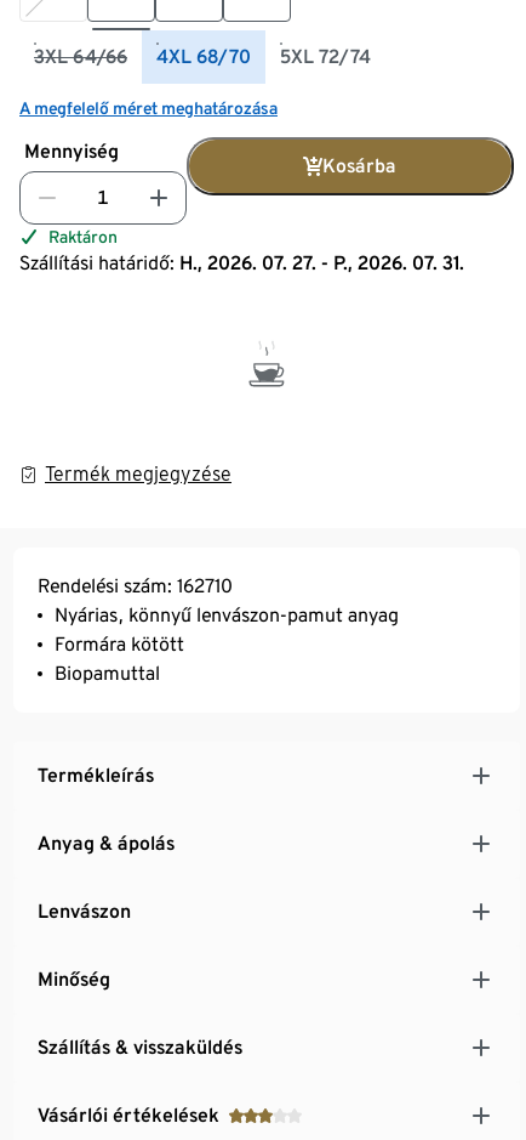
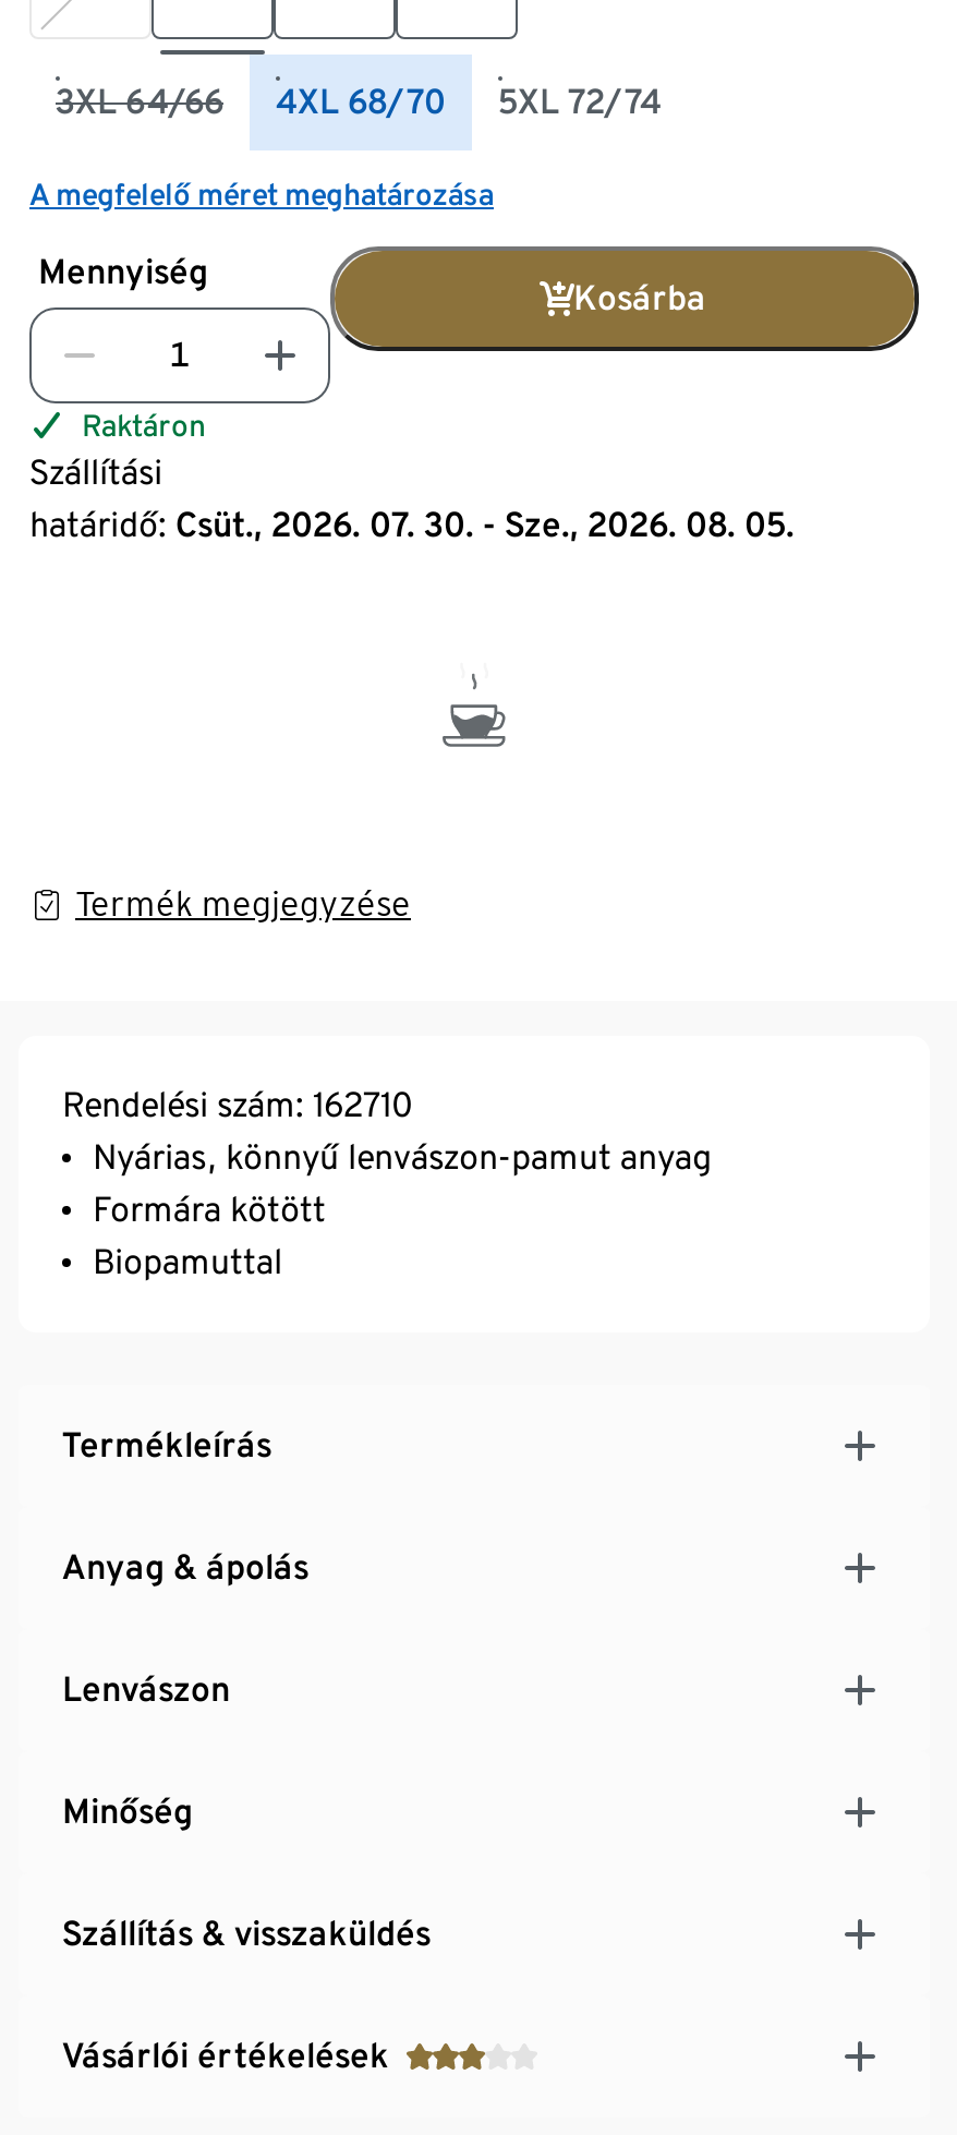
[19,251,464,274] Szállítási határidő: H., 2026. 07. 27. - P., 2026. 07. 31. -> [29,451,795,545] Szállítási | határidő: Csüt., 2026. 07. 30. - Sze., 2026. 08. 05.

